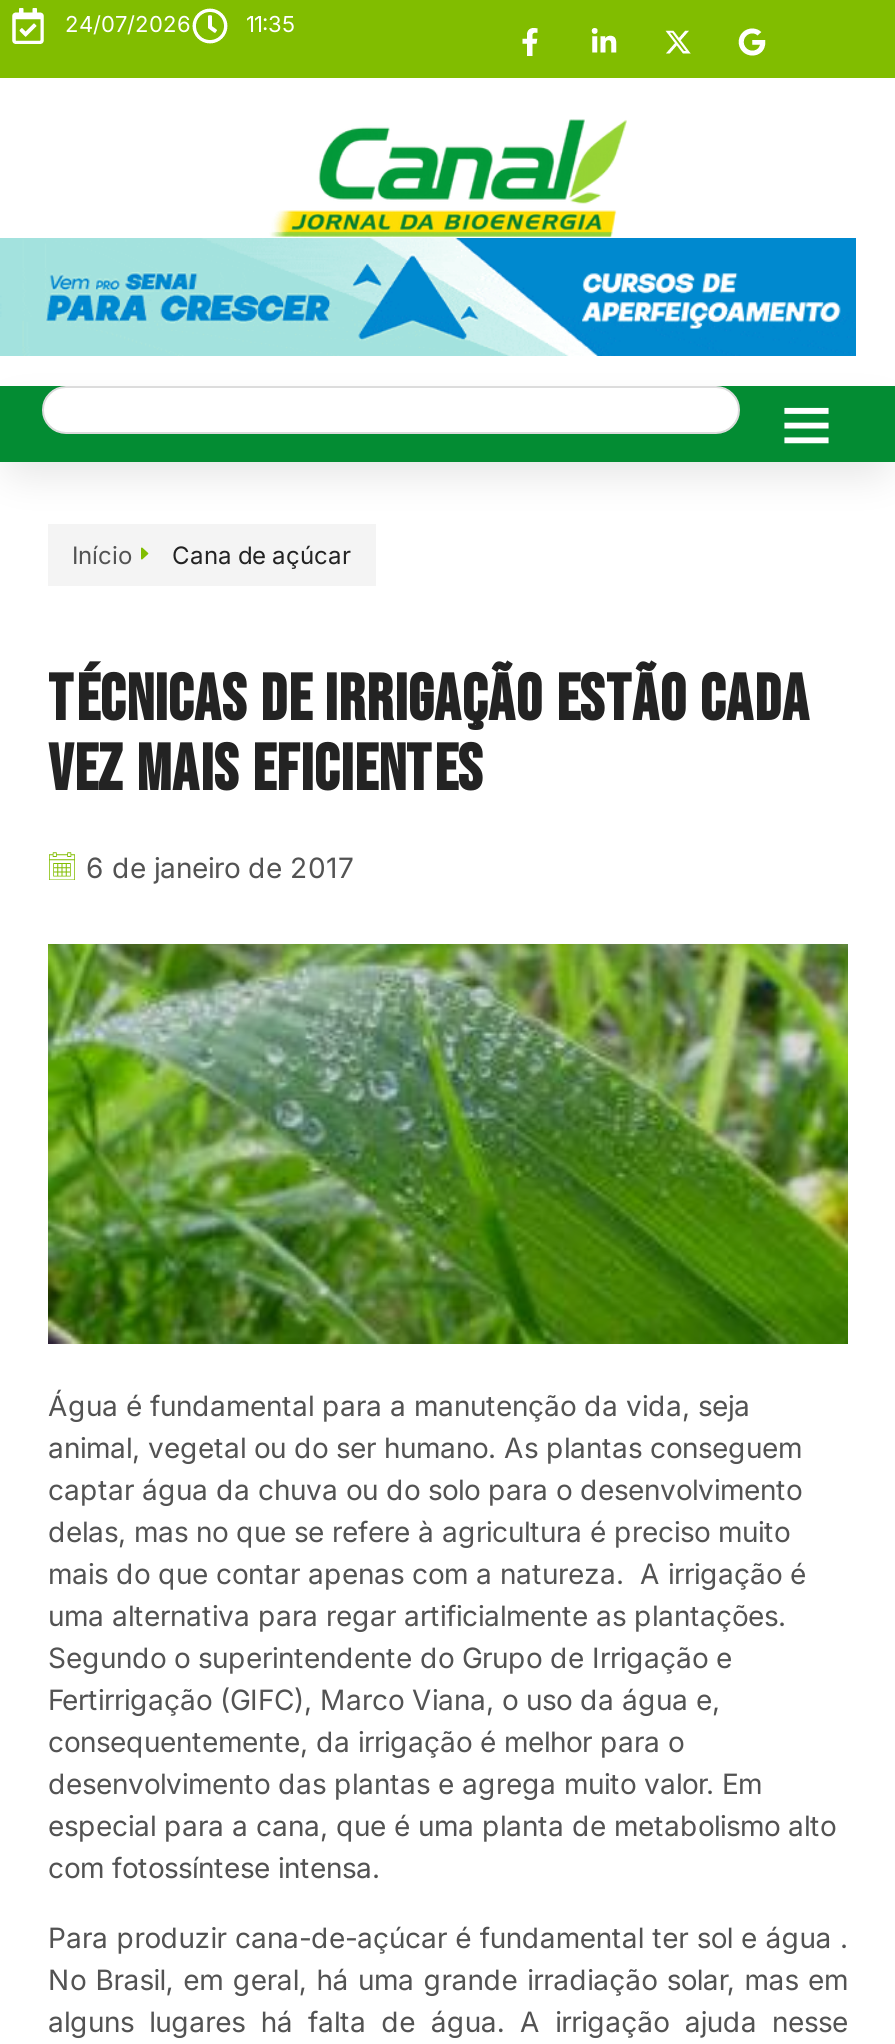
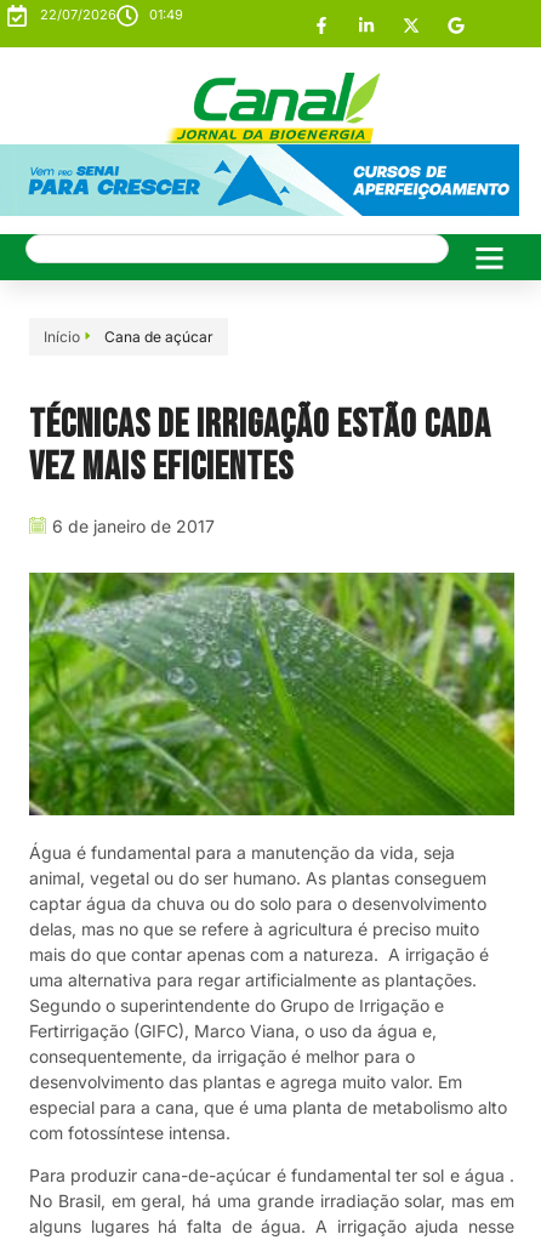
[65,10,191,38] 24/07/2026 -> [39,6,116,23] 22/07/2026
[246,10,296,38] 11:35 -> [149,6,183,23] 01:49

